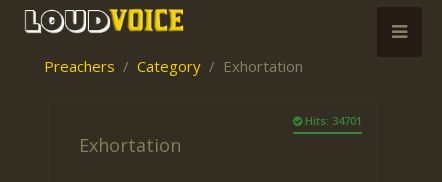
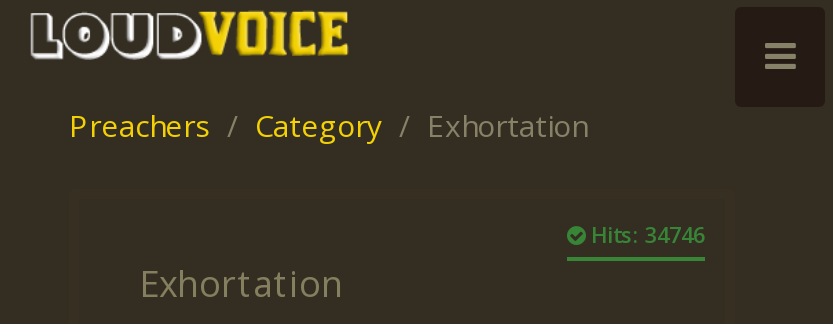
[302,113,362,128] Hits: 34701 -> [585,219,705,249] Hits: 34746

